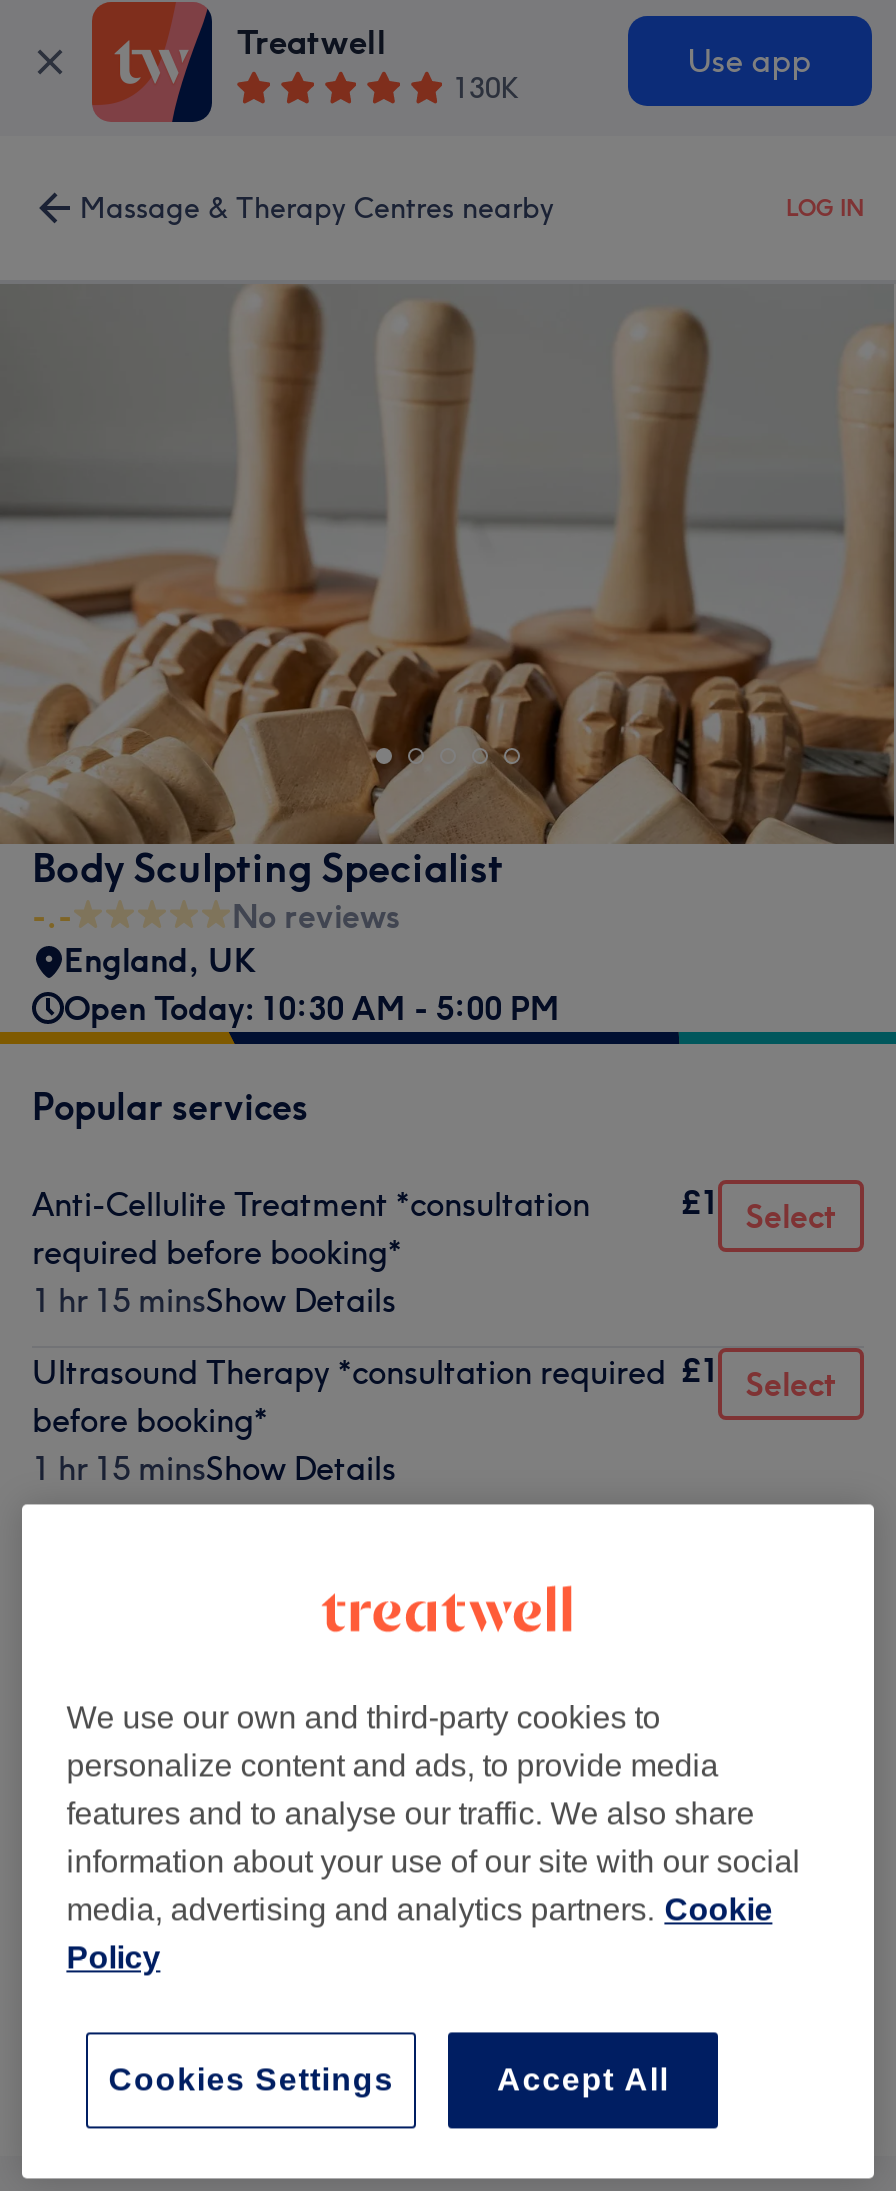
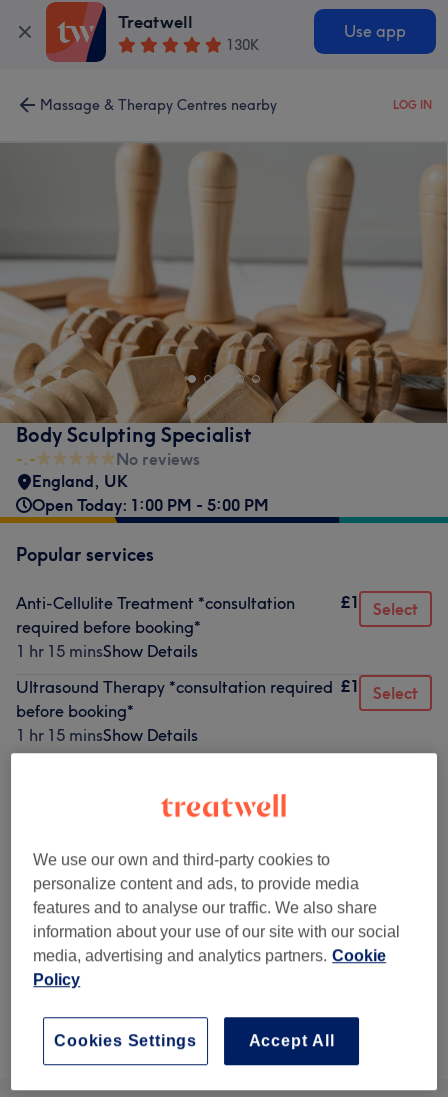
[64,988,560,1028] Open Today: 10:30 AM - 5:00 PM -> [32,495,269,515] Open Today: 1:00 PM - 5:00 PM

